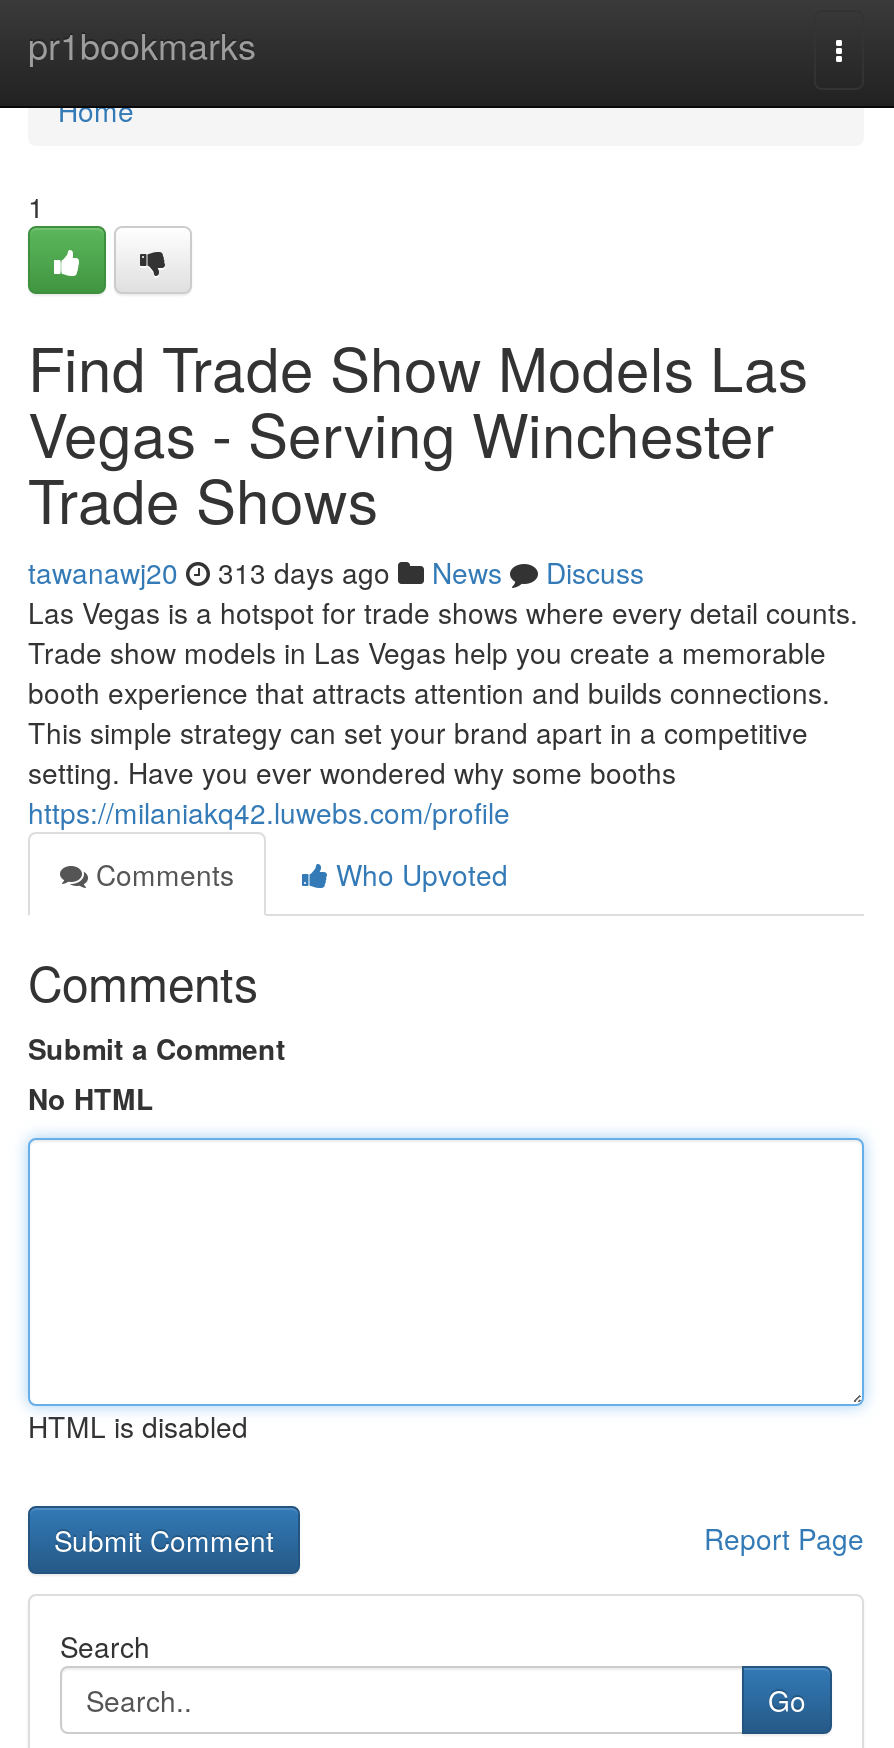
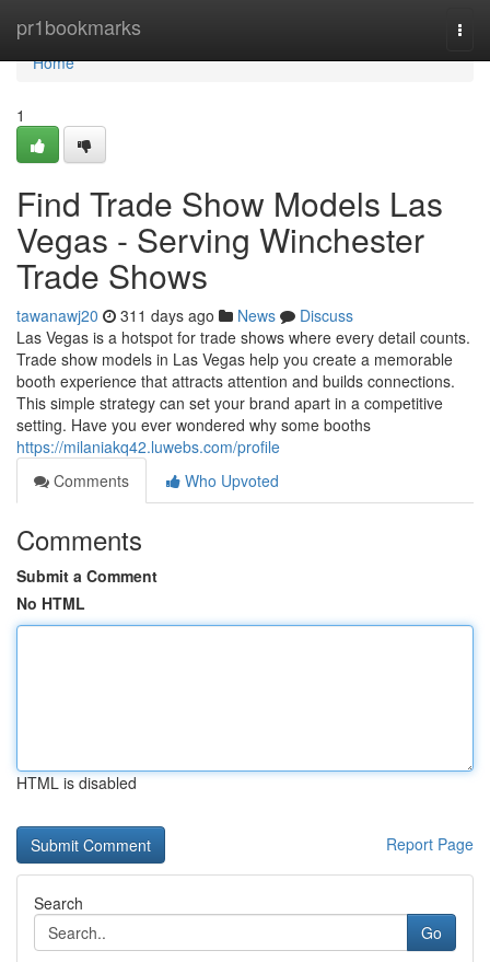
[28,552,644,592] tawanawj20 313 days ago News Discuss -> [16,304,353,326] tawanawj20 311 days ago News Discuss

